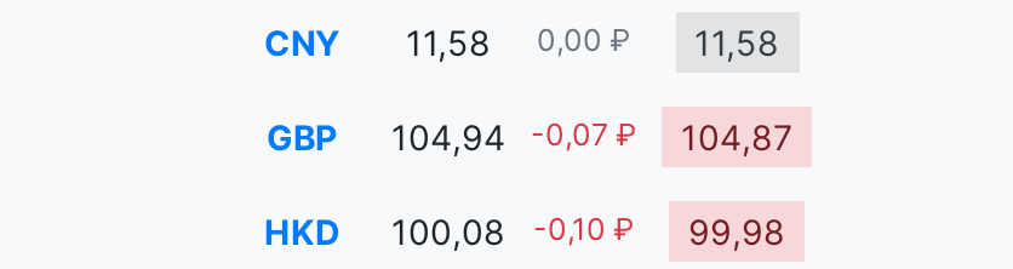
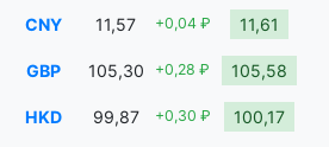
[406,22,491,63] 11,58 -> [95,14,136,34] 11,57
[537,22,631,58] 0,00 ₽ -> [154,14,210,32] +0,04 ₽
[694,22,779,63] 11,58 -> [239,14,278,34] 11,61
[391,116,505,158] 104,94 -> [88,60,144,81] 105,30
[531,116,637,153] -0,07 ₽ -> [155,60,210,78] +0,28 ₽
[681,116,792,158] 104,87 -> [231,60,287,81] 105,58
[391,211,505,252] 100,08 -> [92,107,139,127] 99,87
[533,211,635,247] -0,10 ₽ -> [154,107,210,124] +0,30 ₽
[688,211,785,252] 99,98 -> [233,107,284,127] 100,17

